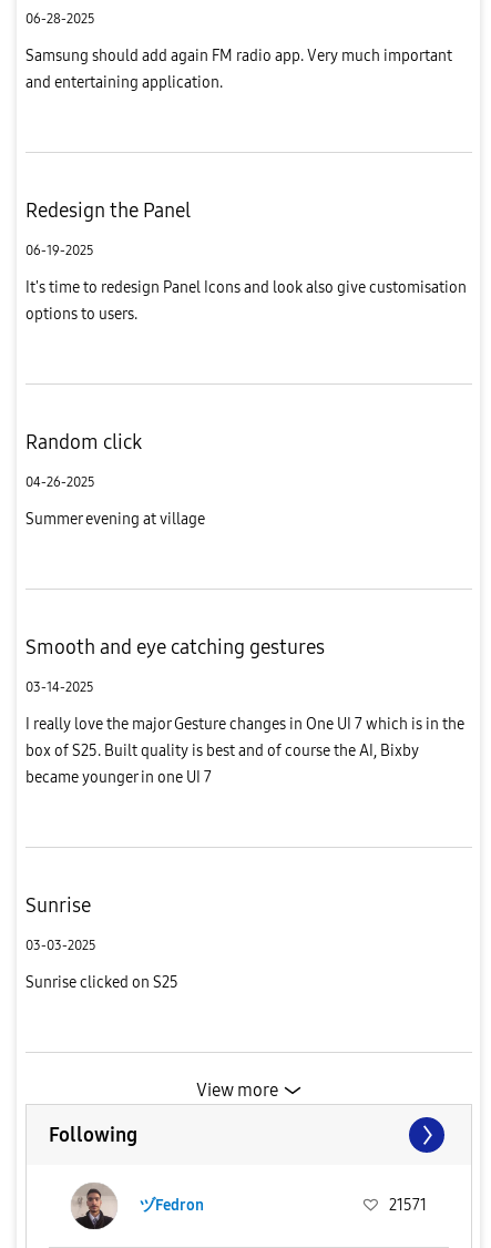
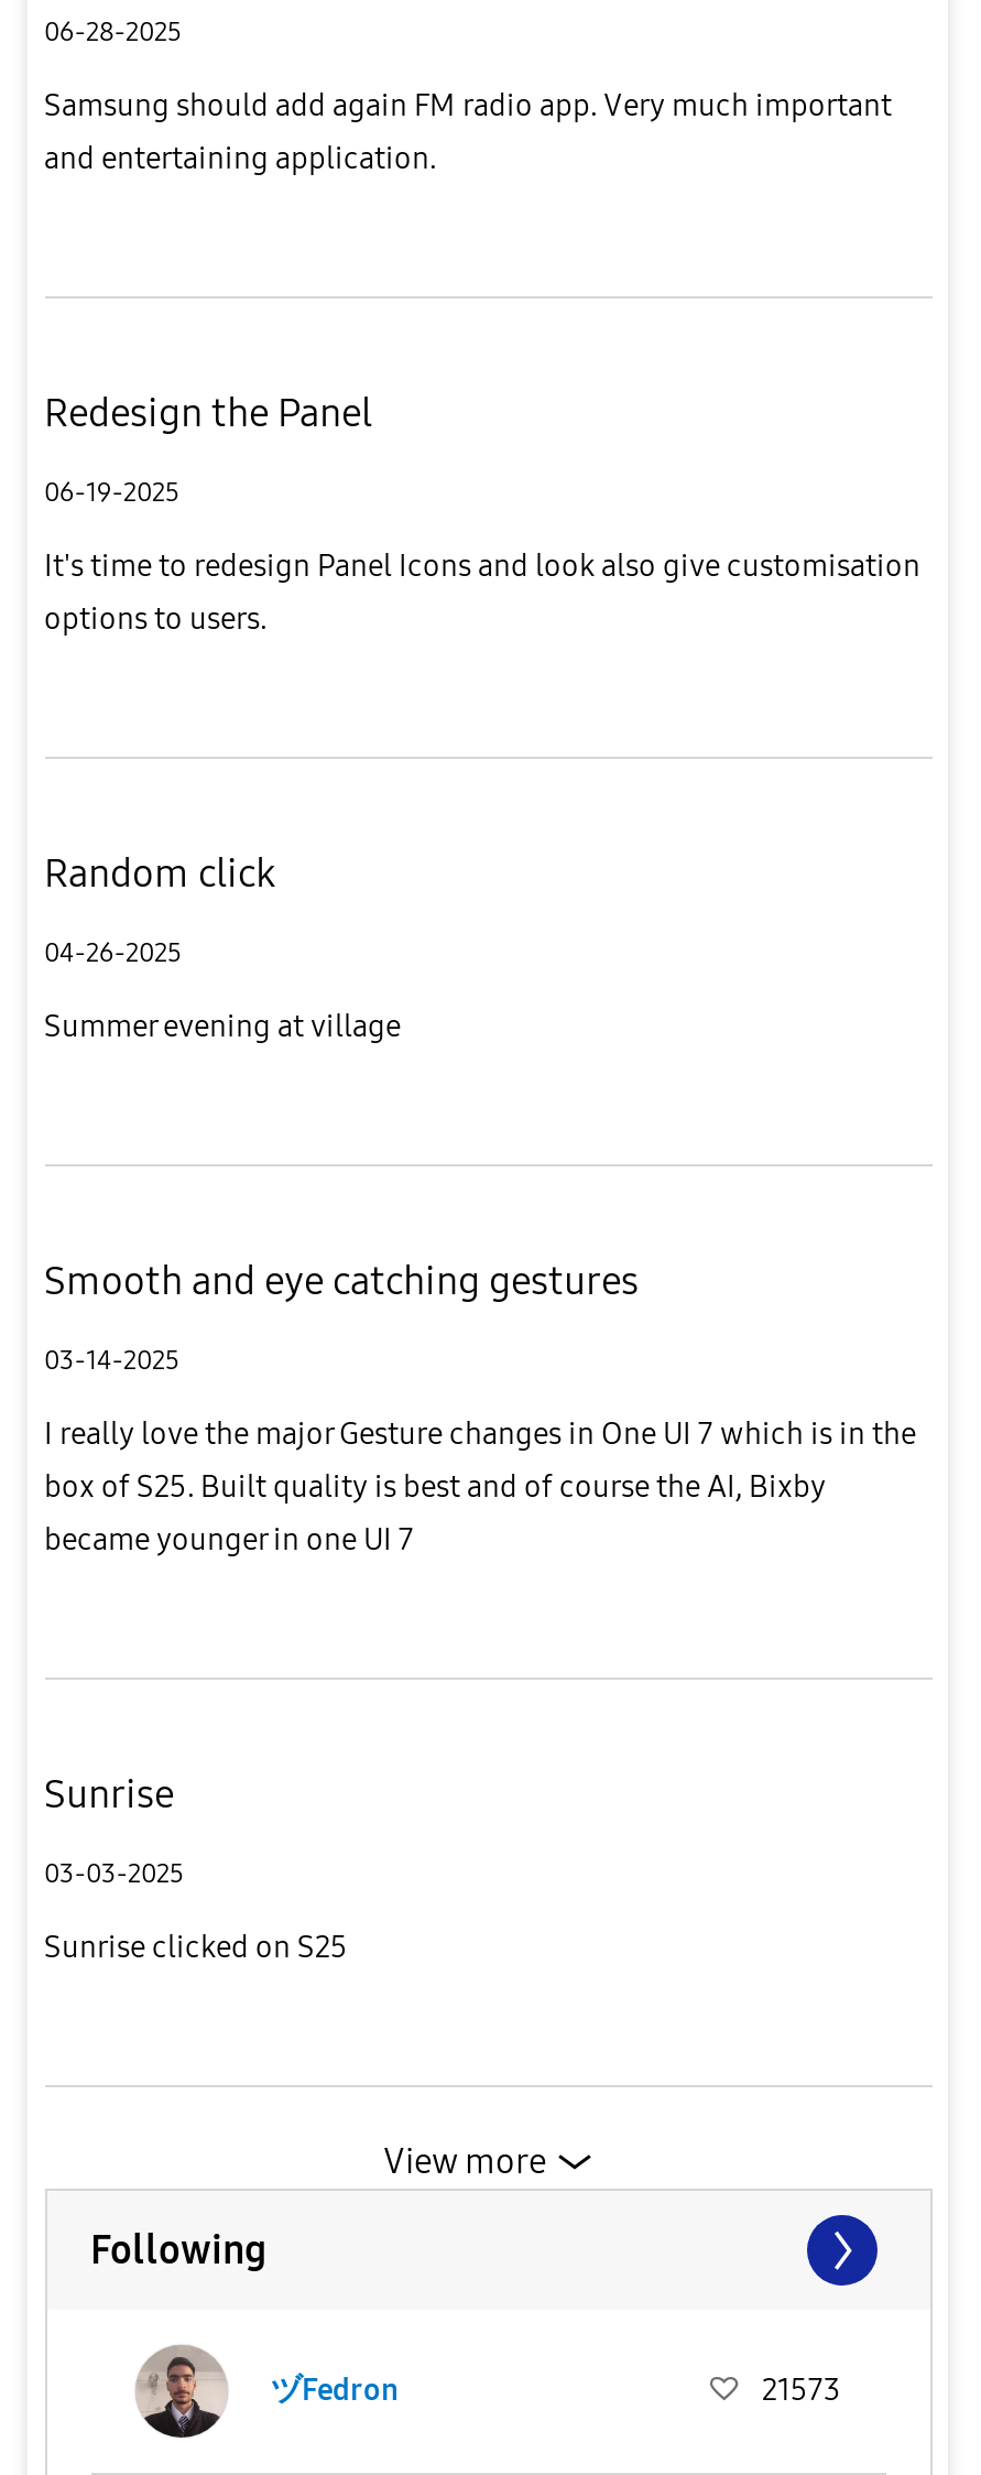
[388,1196,426,1215] 21571 -> [762,2371,841,2409] 21573

